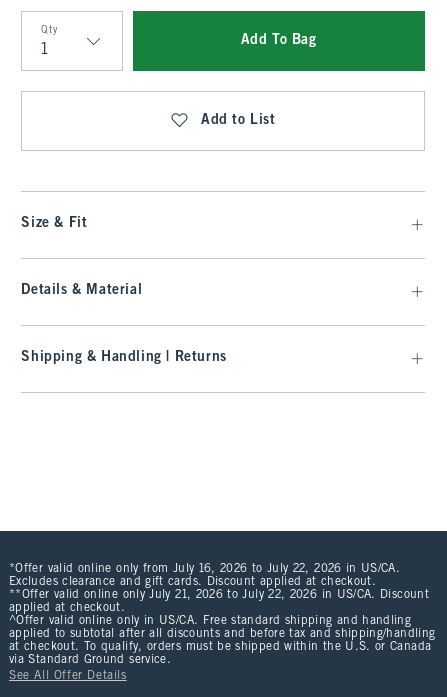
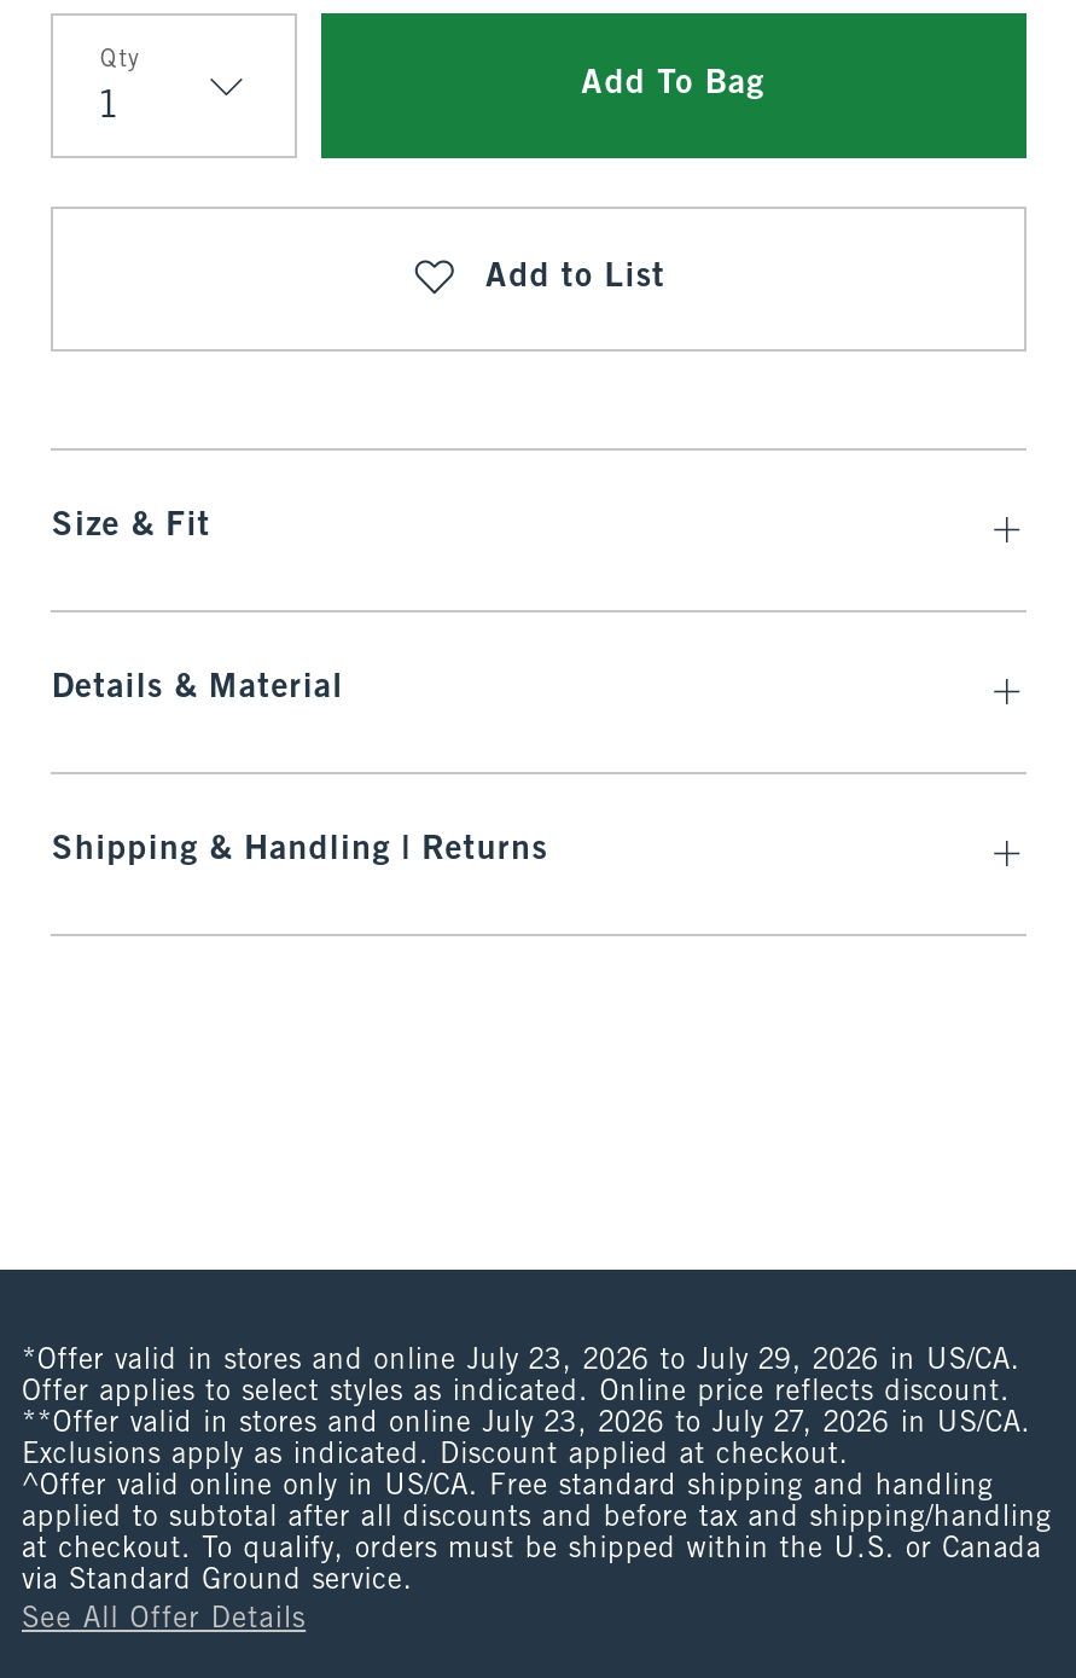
[9,563,429,614] *Offer valid online only from July 16, 2026 to July 22, 2026 in US/CA. | Excludes clearance and gift cards. Discount applied at checkout. | **Offer valid online only July 21, 2026 to July 22, 2026 in US/CA. Discount | applied at checkout. -> [22,1347,1031,1470] *Offer valid in stores and online July 23, 2026 to July 29, 2026 in US/CA. | Offer applies to select styles as indicated. Online price reflects discount. | **Offer valid in stores and online July 23, 2026 to July 27, 2026 in US/CA. | Exclusions apply as indicated. Discount applied at checkout.

